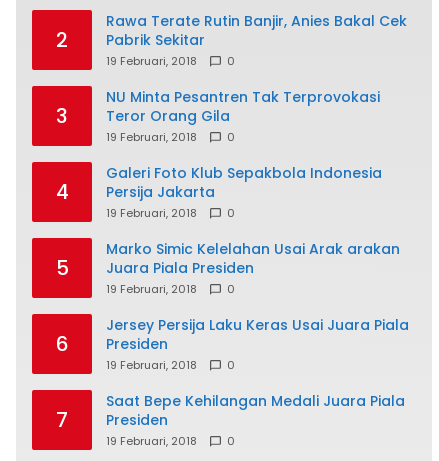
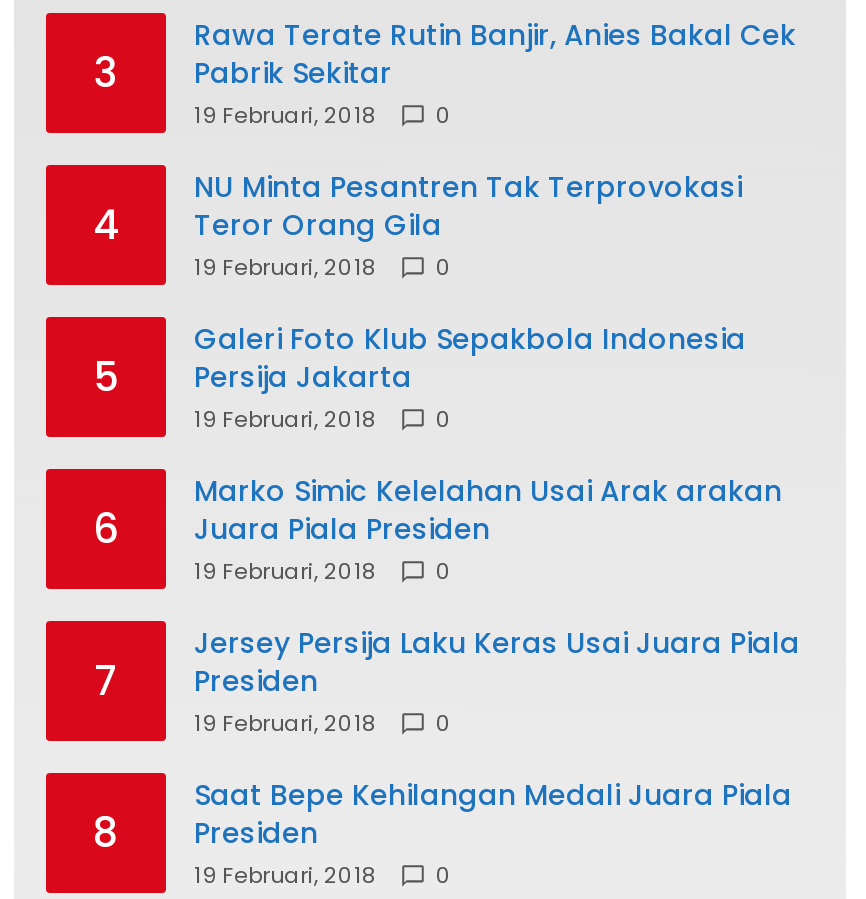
[56,25,205,53] 2 Pabrik Sekitar -> [94,44,392,100] 3 Pabrik Sekitar
[56,101,230,129] 3 Teror Orang Gila -> [93,196,442,252] 4 Teror Orang Gila
[55,177,215,205] 4 Persija Jakarta -> [93,348,412,404] 5 Persija Jakarta
[55,253,254,281] 5 Juara Piala Presiden -> [93,500,490,556] 6 Juara Piala Presiden
[55,329,168,357] 6 Presiden -> [94,652,318,708] 7 Presiden
[56,405,168,433] 7 Presiden -> [93,804,318,860] 8 Presiden

